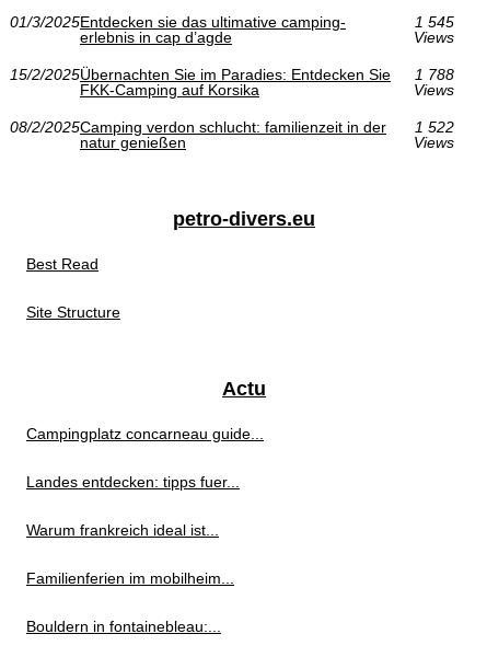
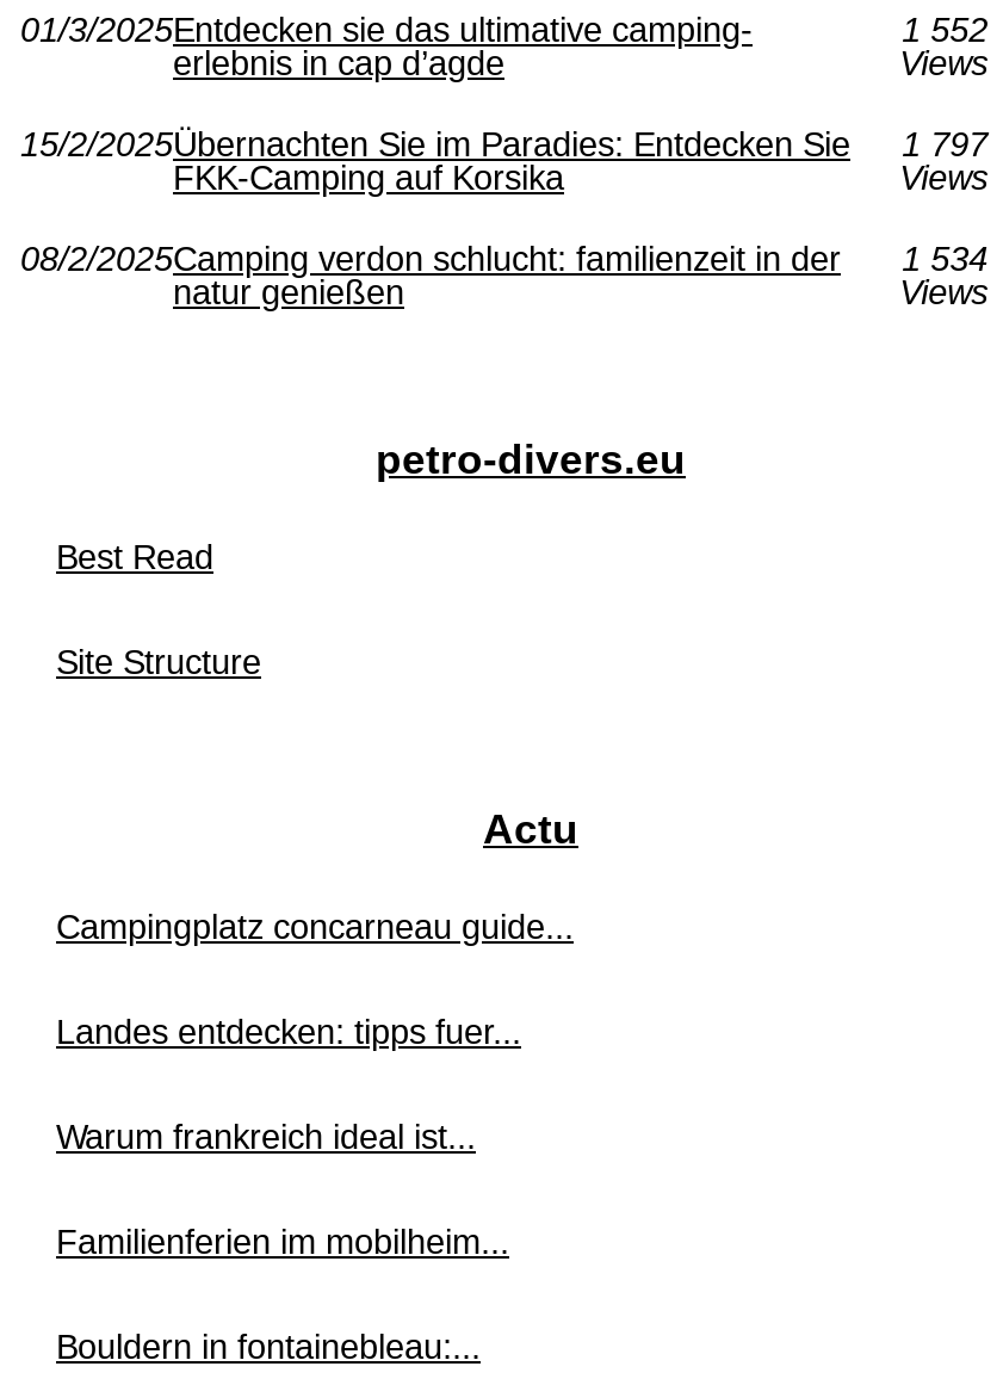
[414,13,454,31] 1 545 -> [902,11,988,50] 1 552
[10,66,454,84] 15/2/2025Übernachten Sie im Paradies: Entdecken Sie 1 788 -> [20,126,988,164] 15/2/2025Übernachten Sie im Paradies: Entdecken Sie 1 797
[10,119,454,136] 08/2/2025Camping verdon schlucht: familienzeit in der 1 522 -> [20,240,988,279] 08/2/2025Camping verdon schlucht: familienzeit in der 1 534

